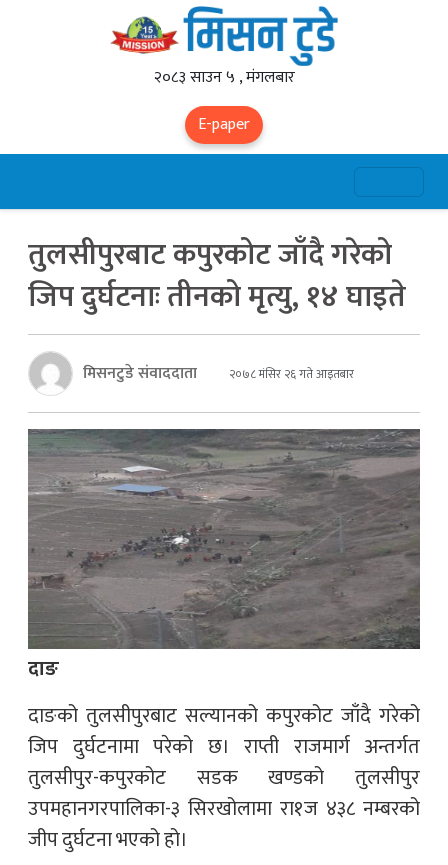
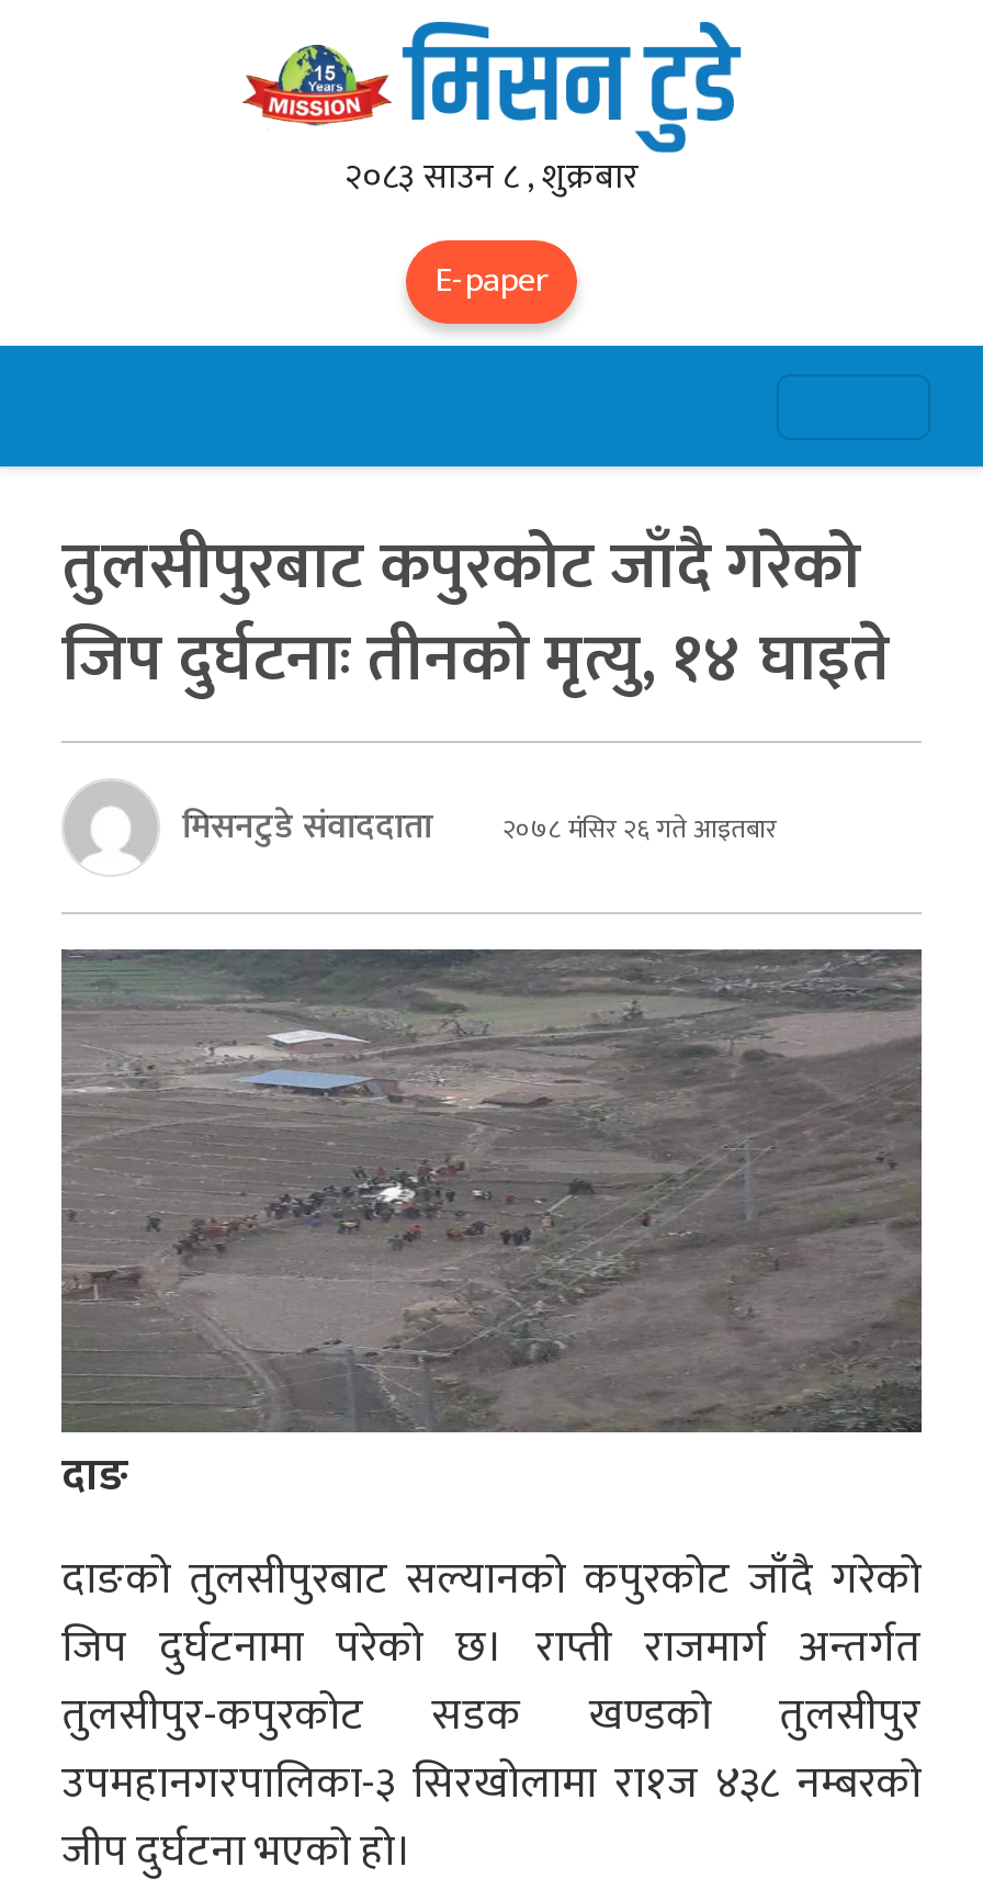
[153,64,294,91] २०८३ साउन ५ , मंगलबार -> [344,148,639,207] २०८३ साउन ८ , शुक्रबार

